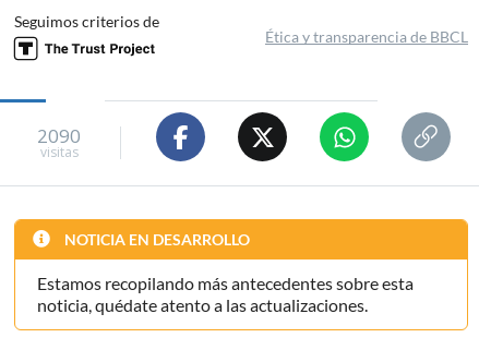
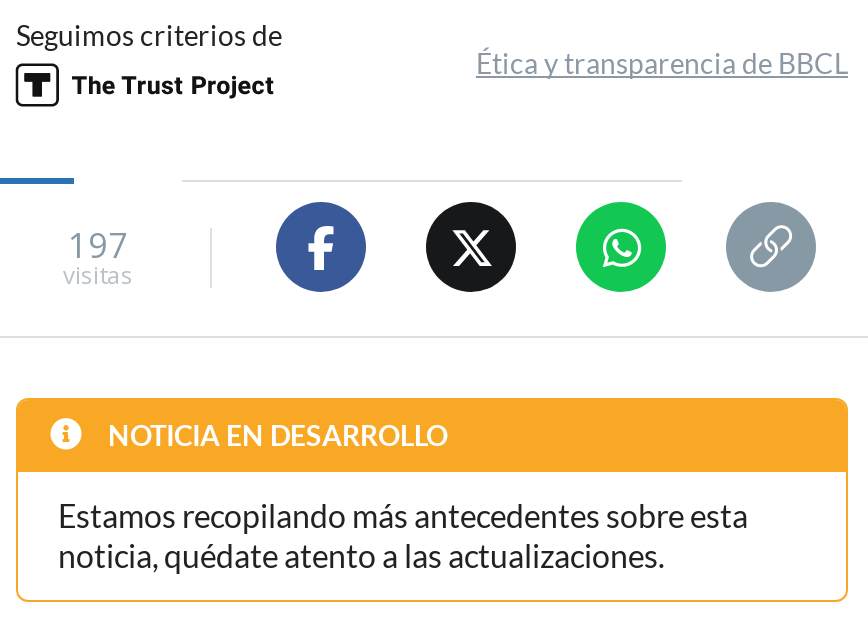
[37,123,81,148] 2090 -> [68,222,128,268] 197

